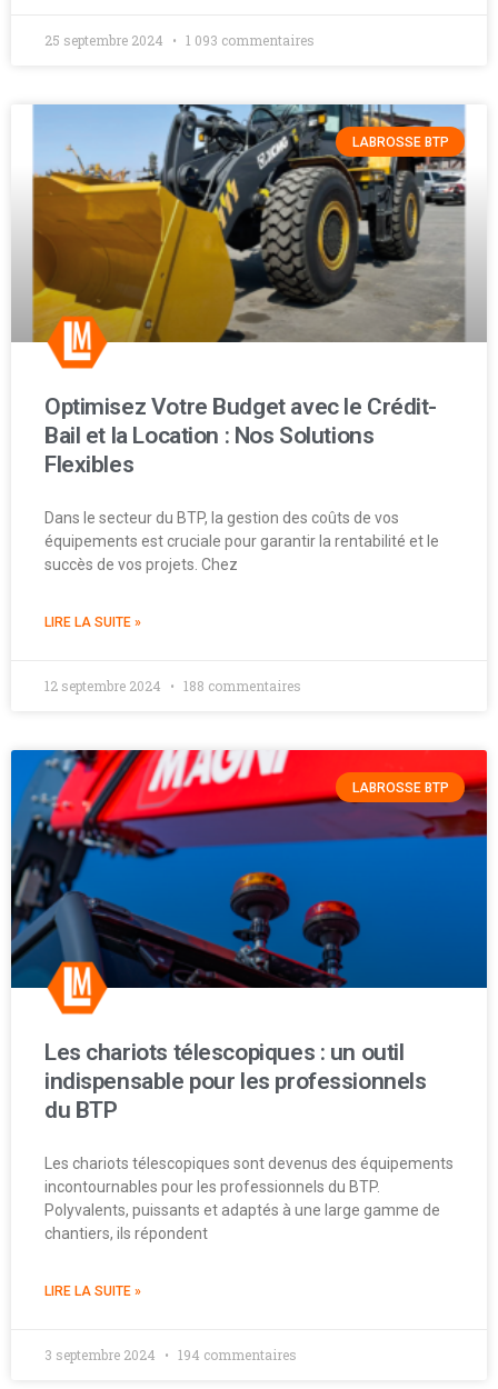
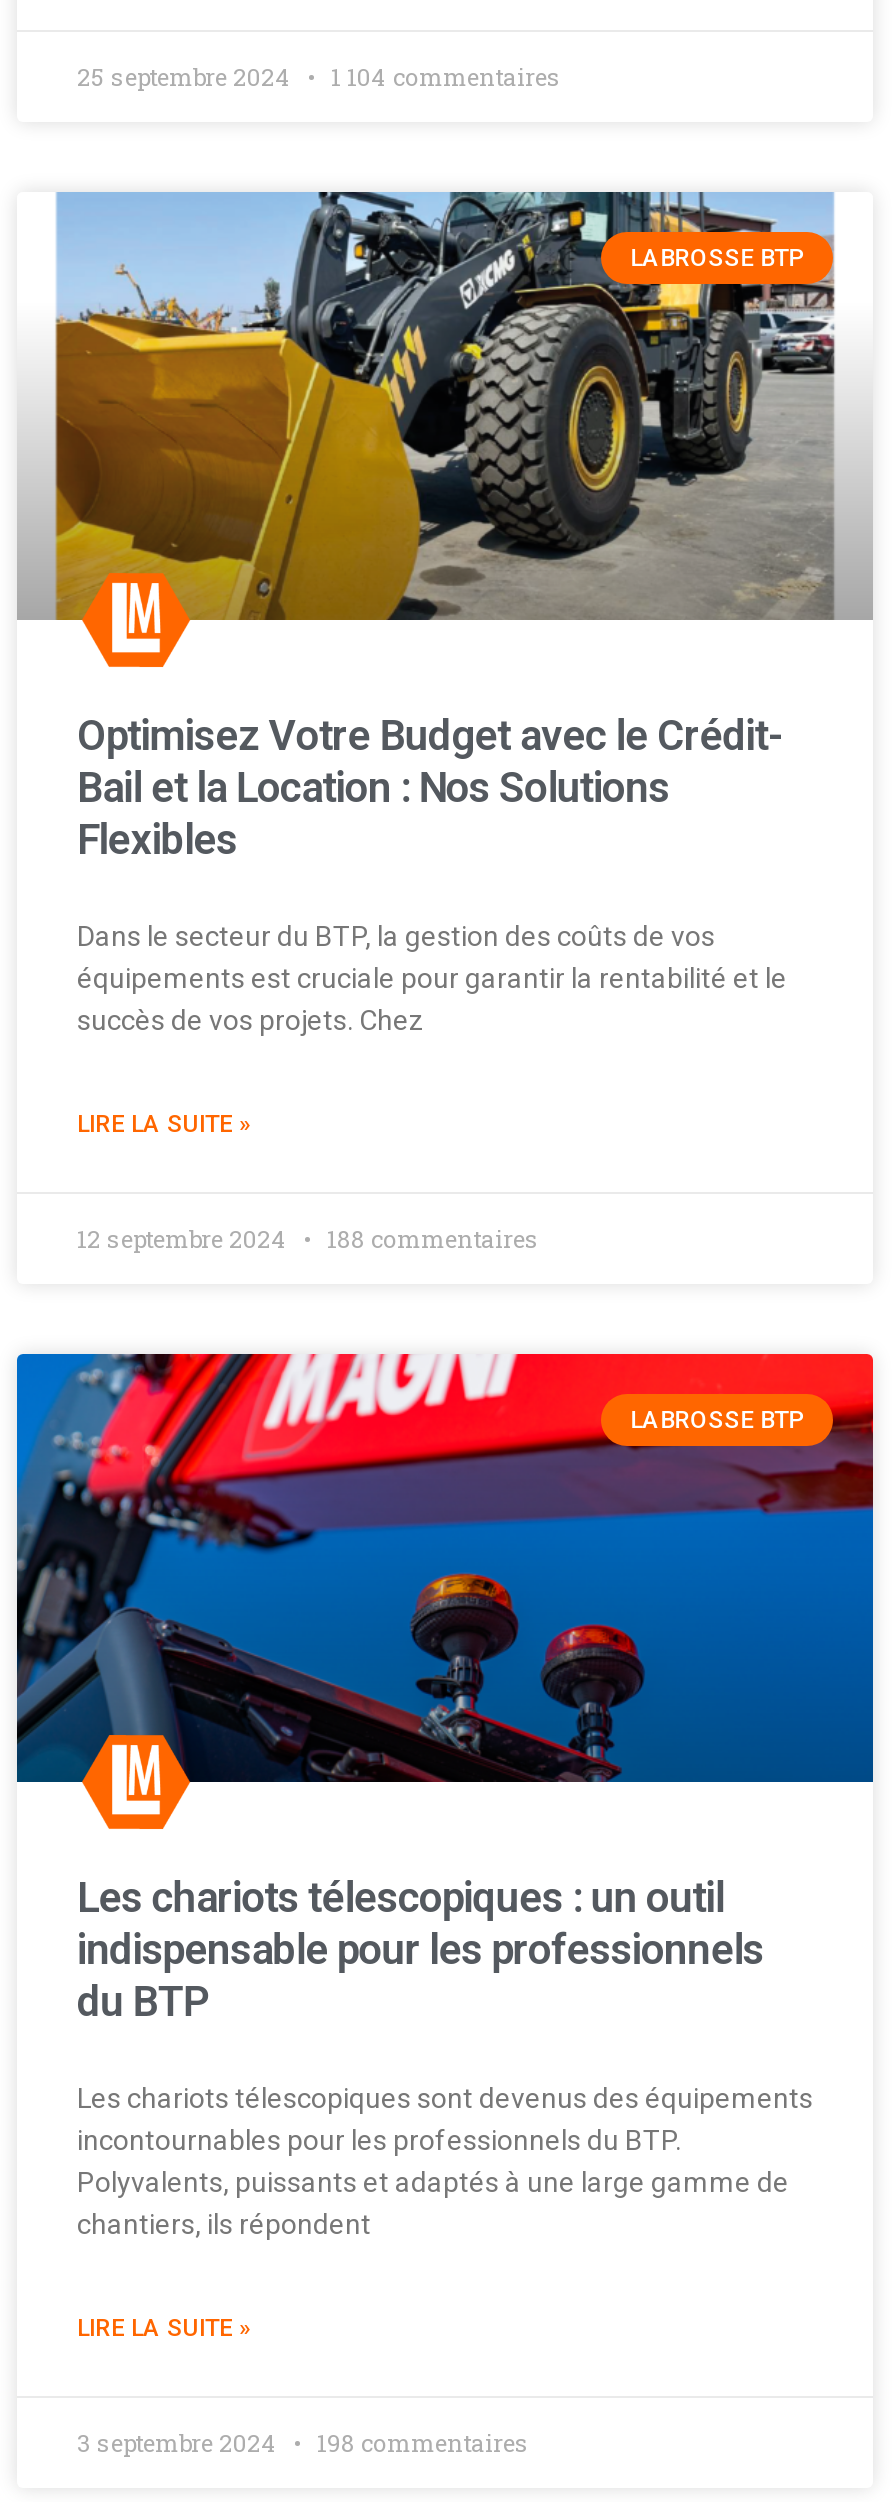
[182,32,315,49] 1 093 commentaires -> [325,59,561,91] 1 104 commentaires
[175,1346,297,1364] 194 commentaires -> [311,2425,529,2457] 198 commentaires

